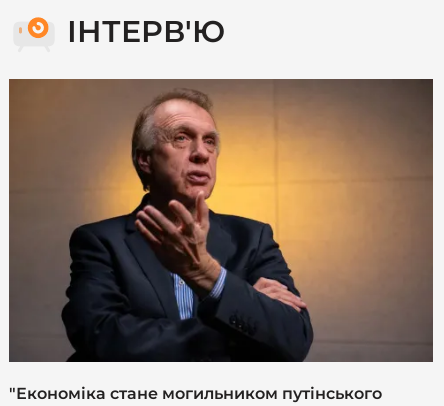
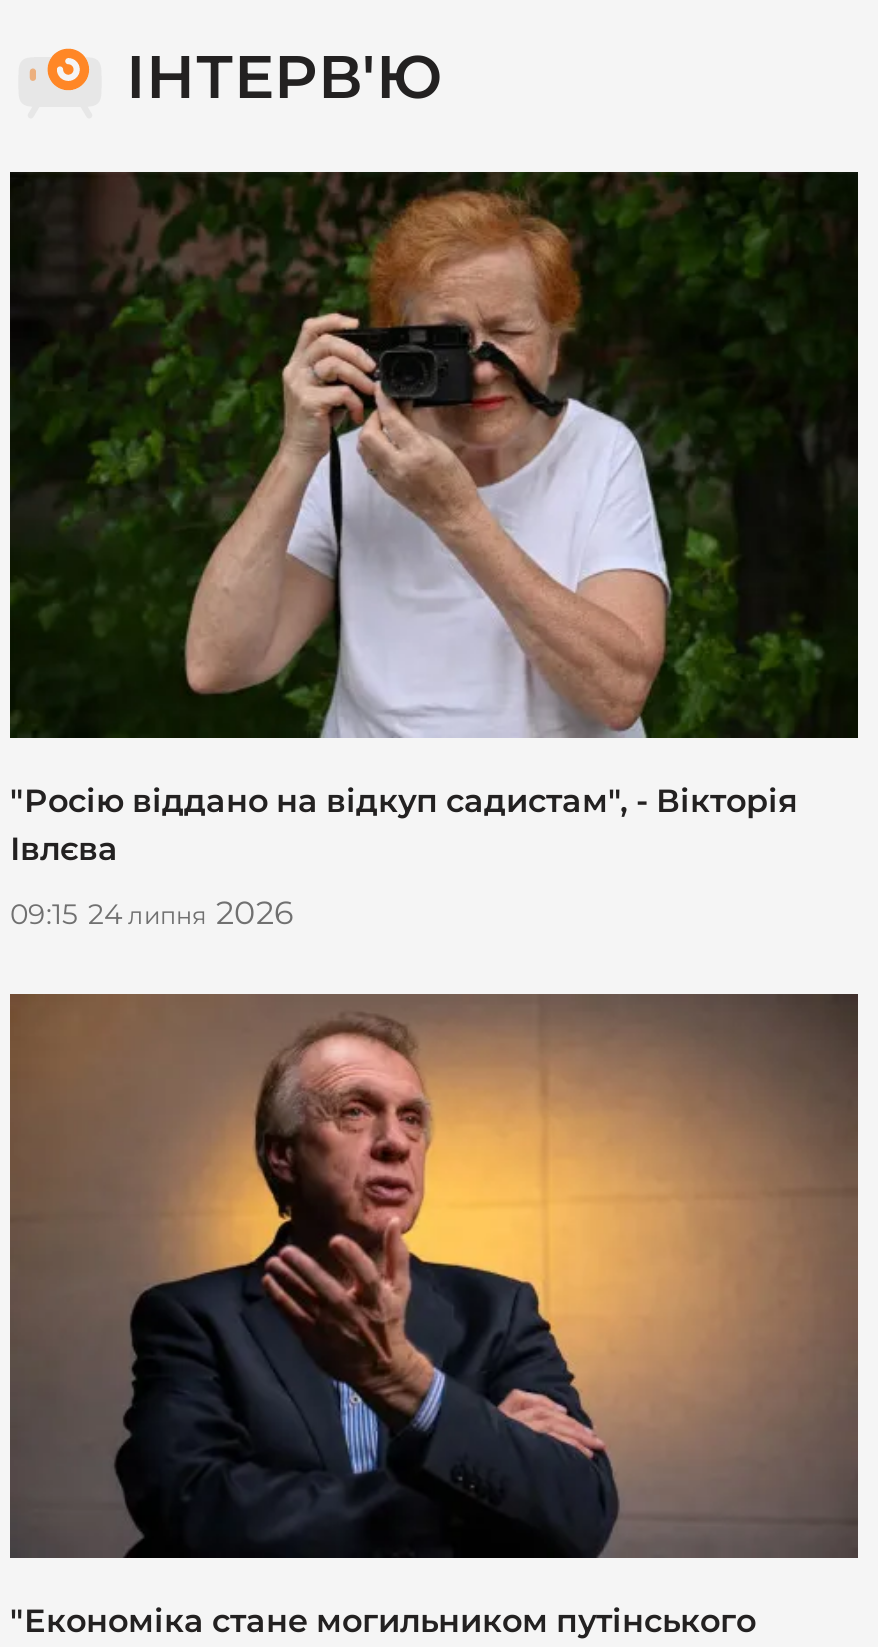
none -> [8,170,860,931] [image] | "Росію віддано на відкуп садистам", - Вікторія | Івлєва | 09:15 24 липня 2026

